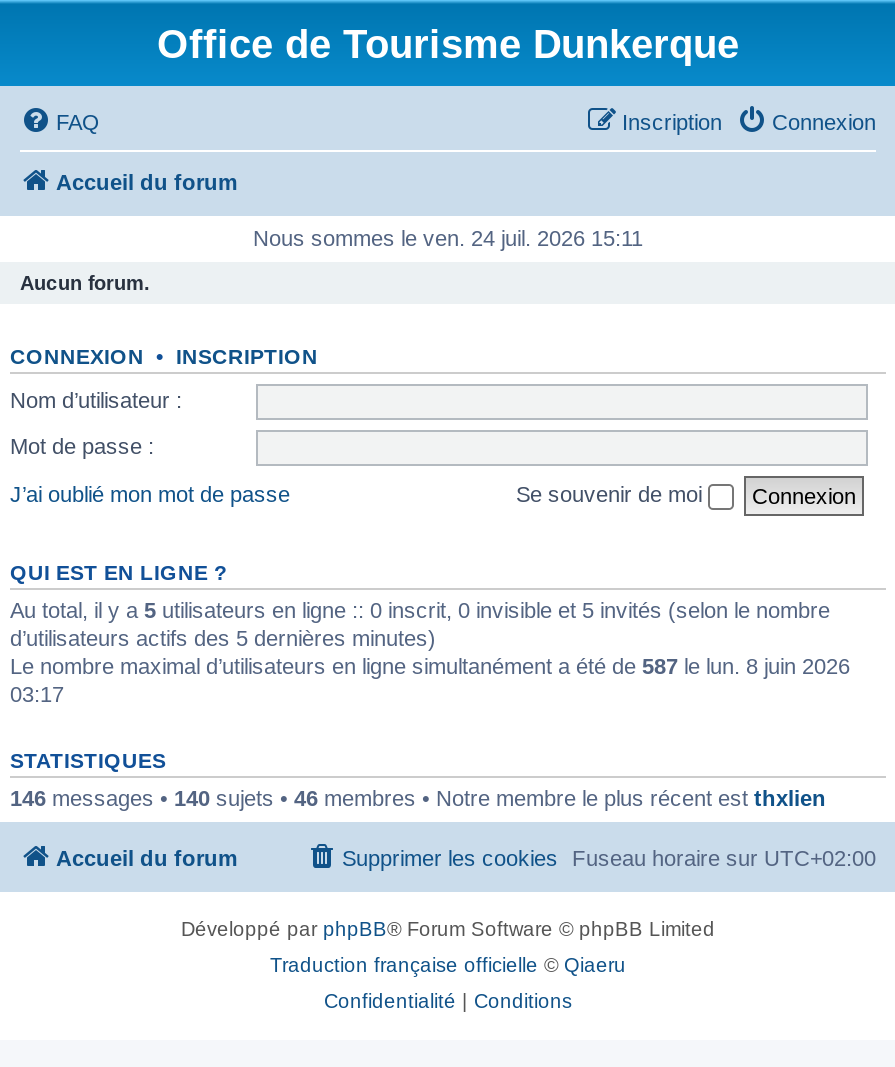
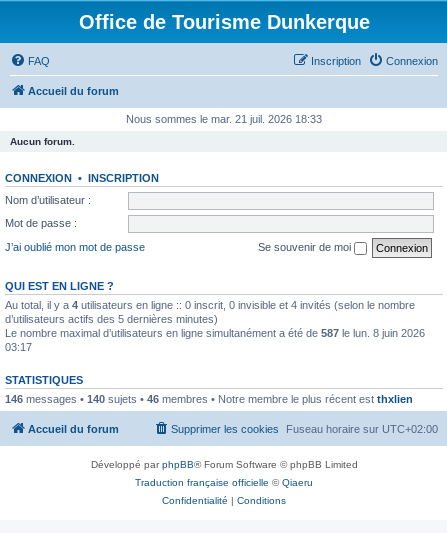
[253,226,643,250] Nous sommes le ven. 24 juil. 2026 15:11 -> [126,113,322,125] Nous sommes le mar. 21 juil. 2026 18:33
[10,597,830,621] Au total, il y a 5 utilisateurs en ligne :: 0 inscrit, 0 invisible et 5 invités (selon le nombre -> [5,298,415,310] Au total, il y a 4 utilisateurs en ligne :: 0 inscrit, 0 invisible et 4 invités (selon le nombre

